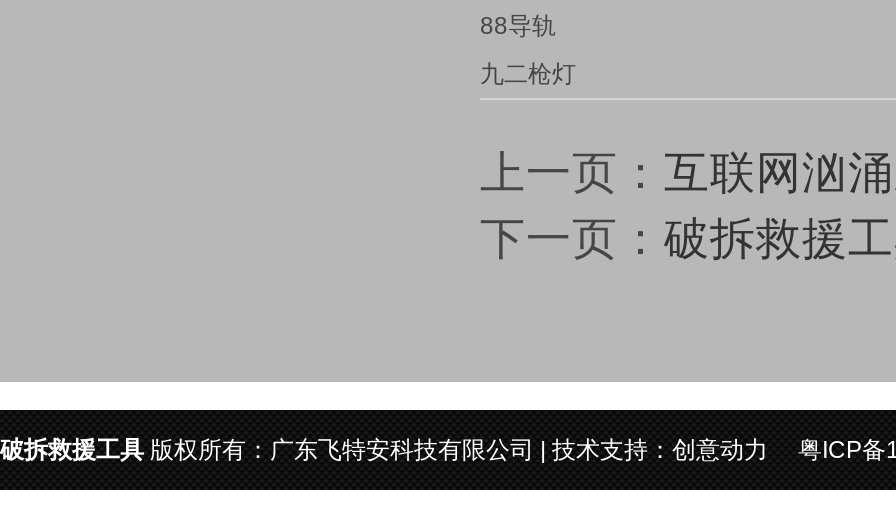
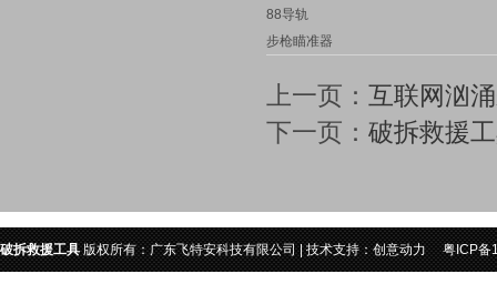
[480,60,576,88] 九二枪灯 -> [266,33,333,49] 步枪瞄准器

